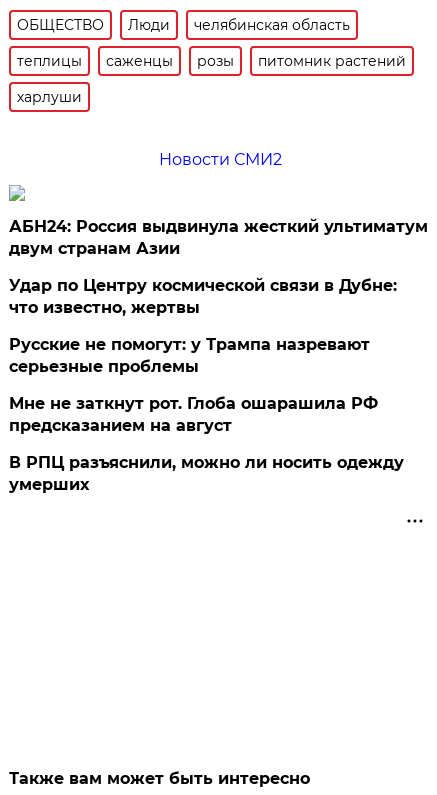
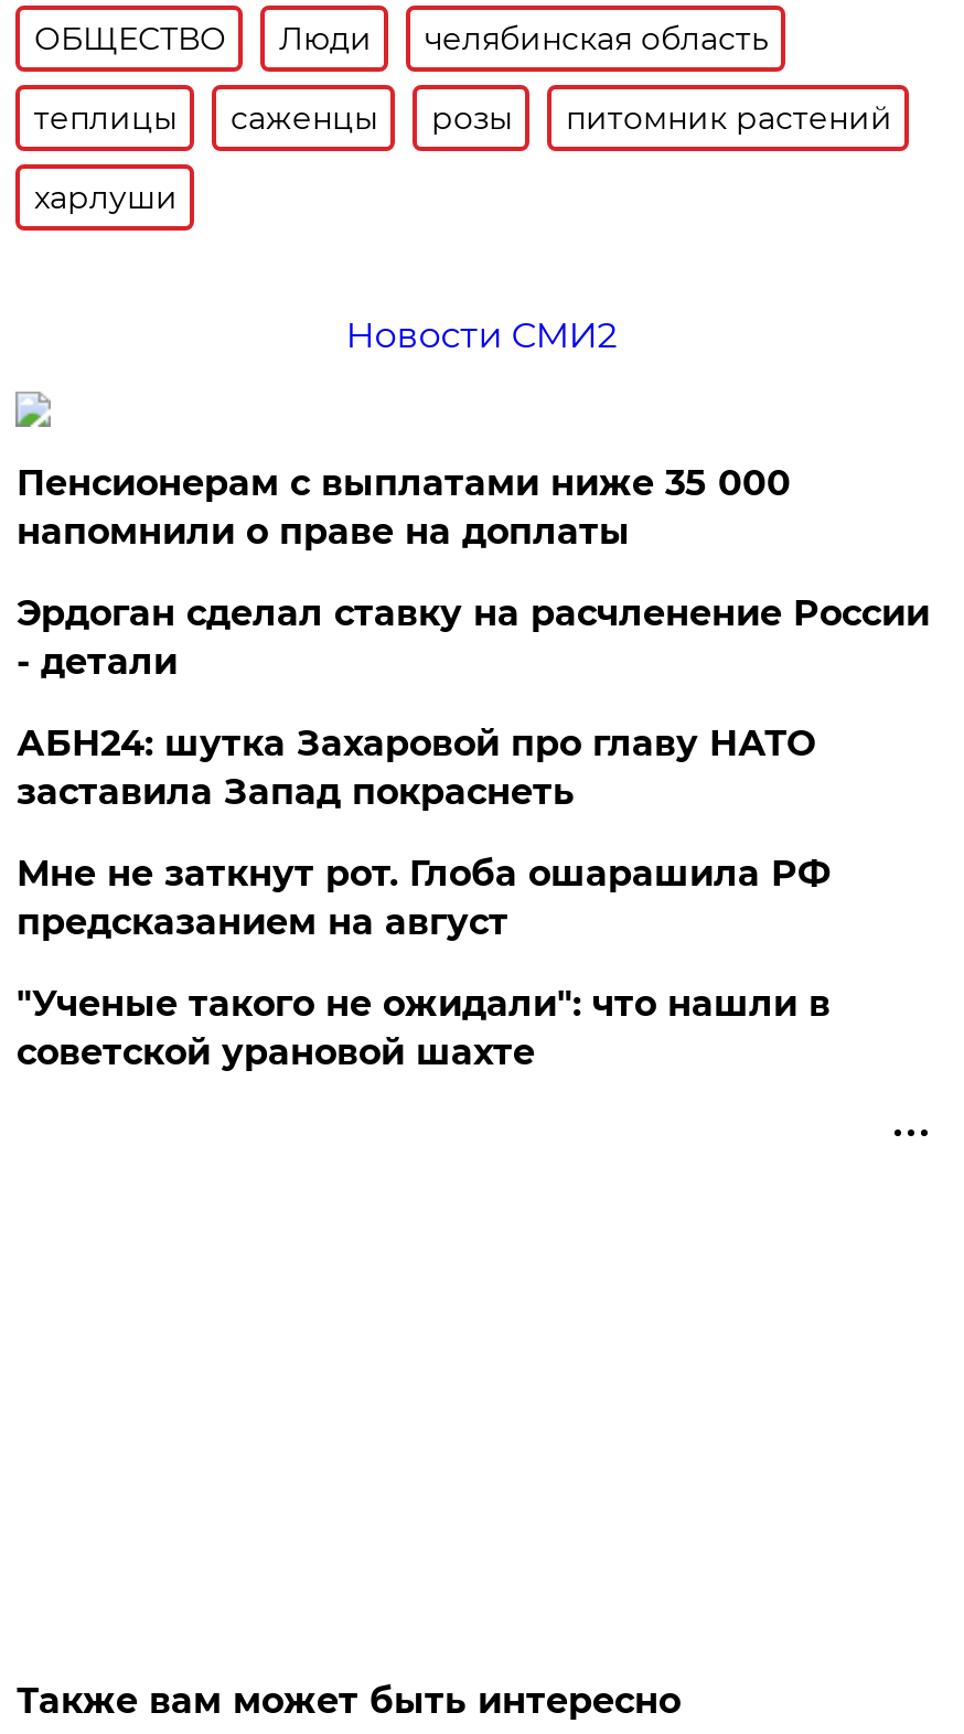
[9,217,428,258] АБН24: Россия выдвинула жесткий ультиматум | двум странам Азии -> [16,462,791,553] Пенсионерам с выплатами ниже 35 000 | напомнили о праве на доплаты
[9,276,397,317] Удар по Центру космической связи в Дубне: | что известно, жертвы -> [16,592,930,683] Эрдоган сделал ставку на расчленение России | - детали
[9,335,370,376] Русские не помогут: у Трампа назревают | серьезные проблемы -> [16,722,815,813] АБН24: шутка Захаровой про главу НАТО | заставила Запад покраснеть
[9,453,404,494] В РПЦ разъяснили, можно ли носить одежду | умерших -> [16,983,830,1073] "Ученые такого не ожидали": что нашли в | советской урановой шахте

